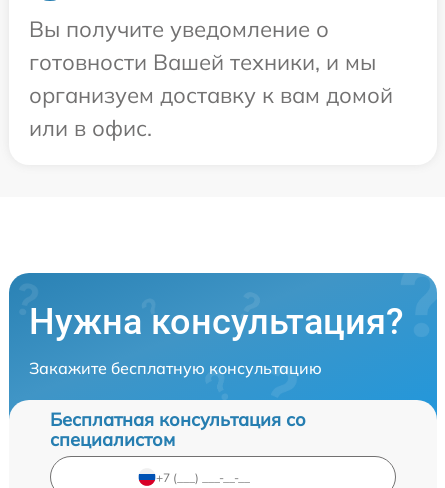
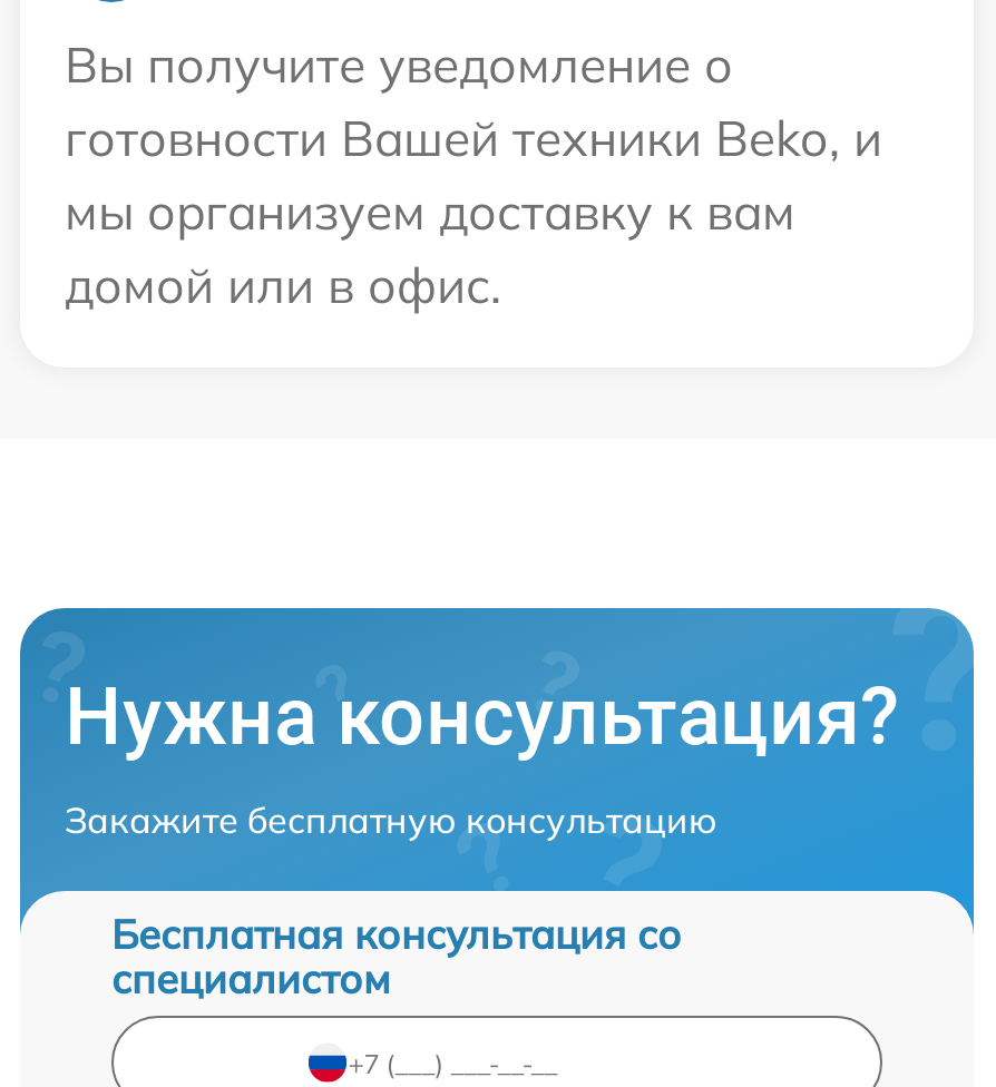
[29,48,393,142] готовности Вашей техники, и мы | организуем доставку к вам домой | или в офис. -> [65,107,882,316] готовности Вашей техники Beko, и | мы организуем доставку к вам | домой или в офис.

